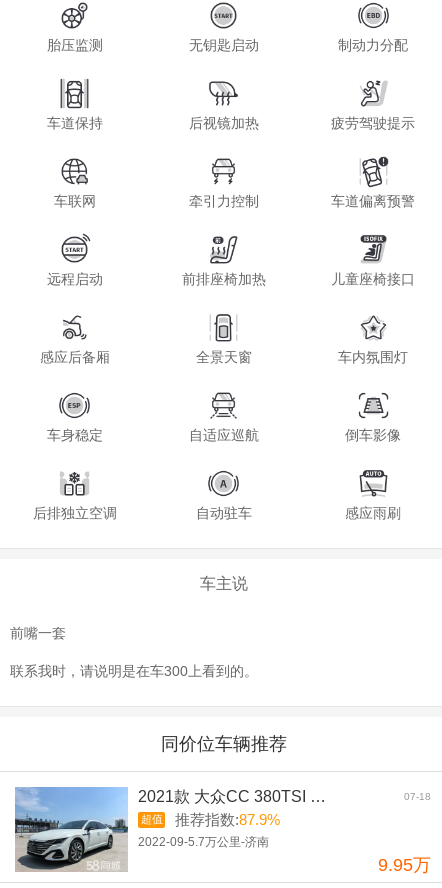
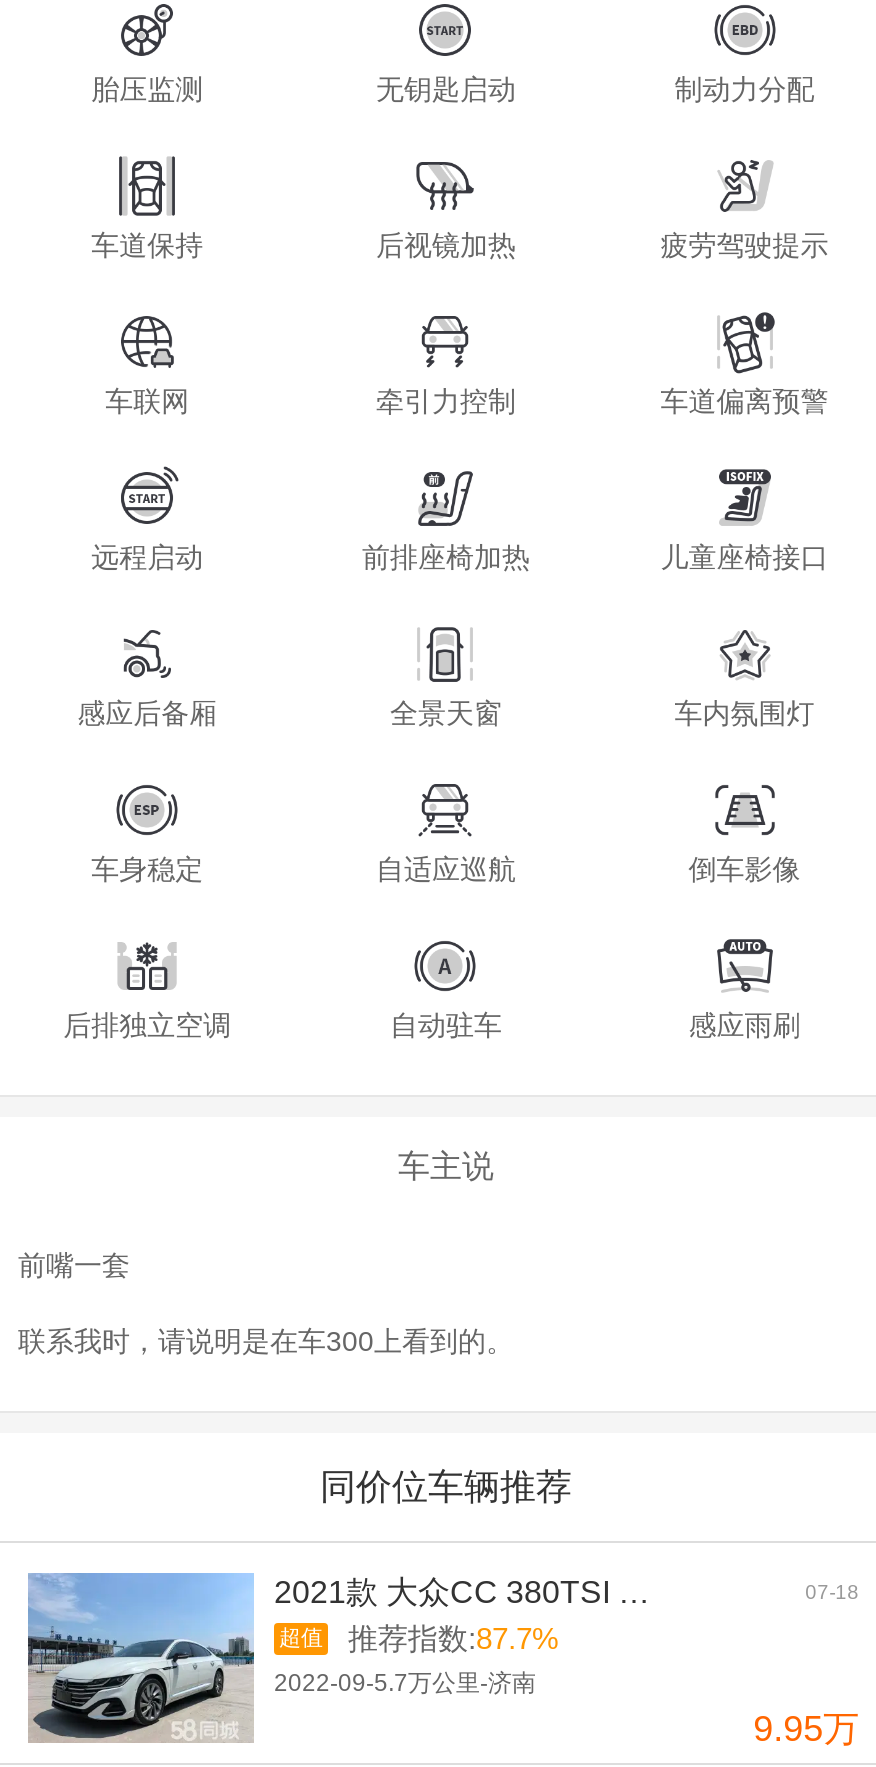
[140,810,280,827] 超值 推荐指数:87.9% -> [279,1620,558,1654] 超值 推荐指数:87.7%

